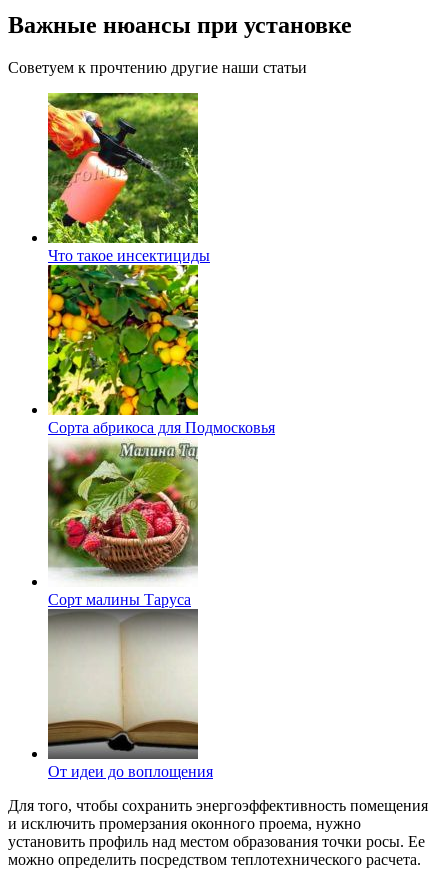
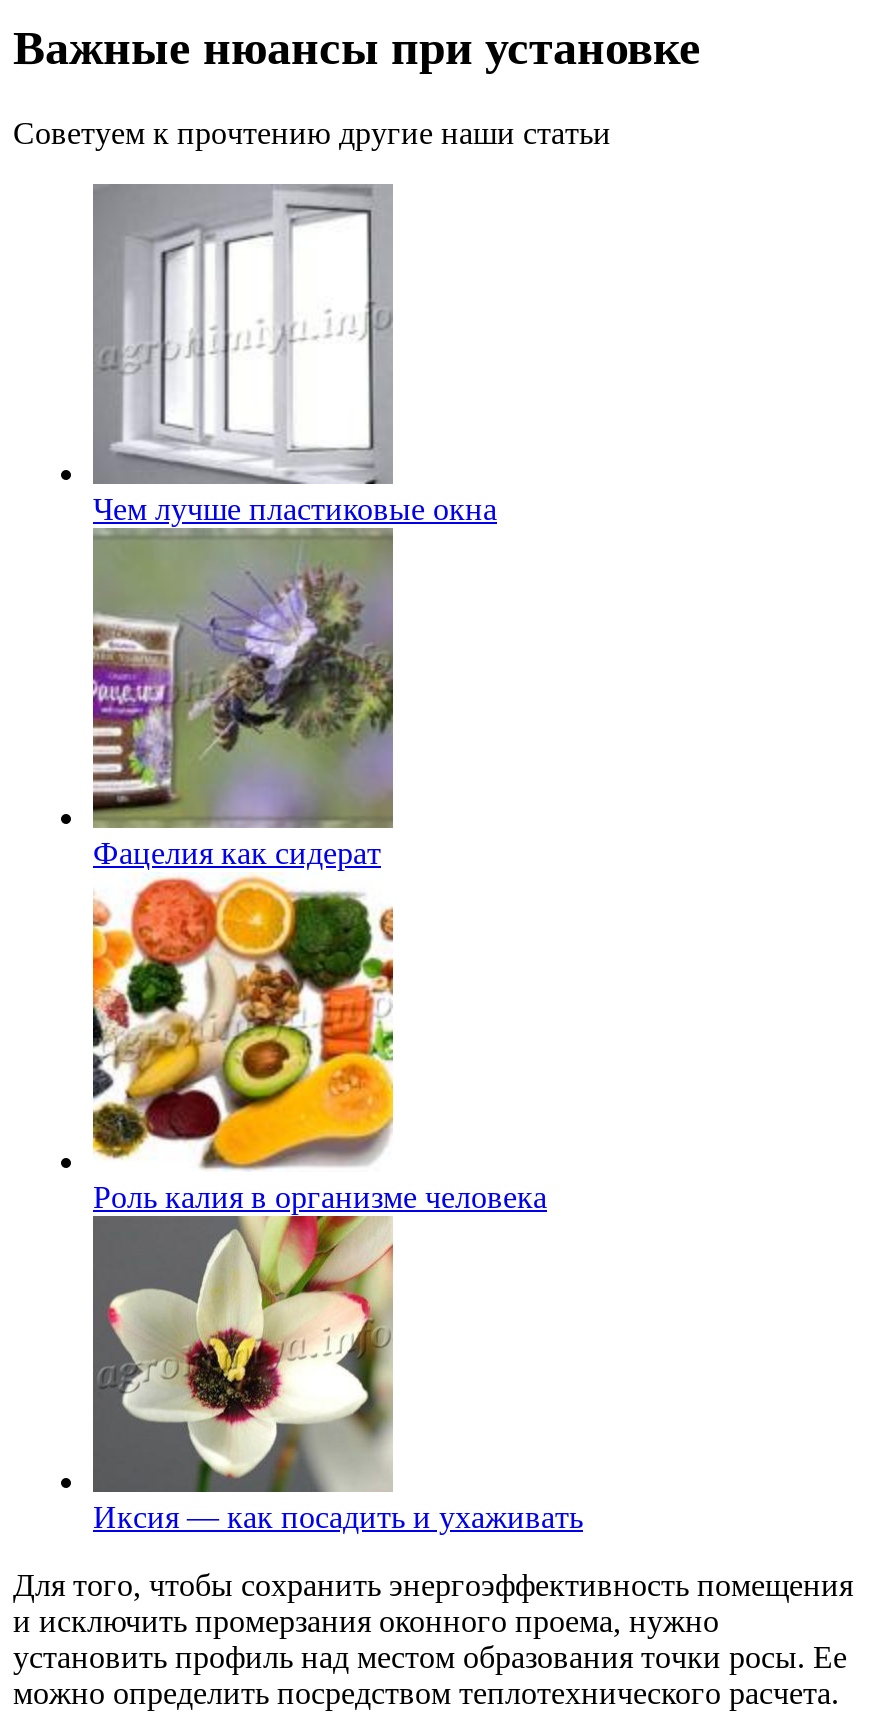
[47,92,210,264] [image] | Что такое инсектициды -> [91,184,497,526] [image] | Чем лучше пластиковые окна
[47,284,275,436] [image] | Сорта абрикоса для Подмосковья -> [91,542,395,870] [image] | Фацелия как сидерат
[47,456,199,608] [image] | Сорт малины Таруса -> [91,886,547,1214] [image] | Роль калия в организме человека
[48,628,213,780] [image] | От идеи до воплощения -> [93,1230,583,1534] [image] | Иксия — как посадить и ухаживать

